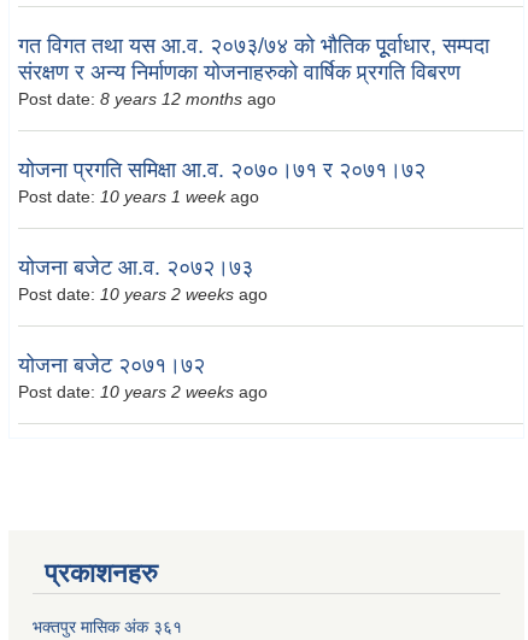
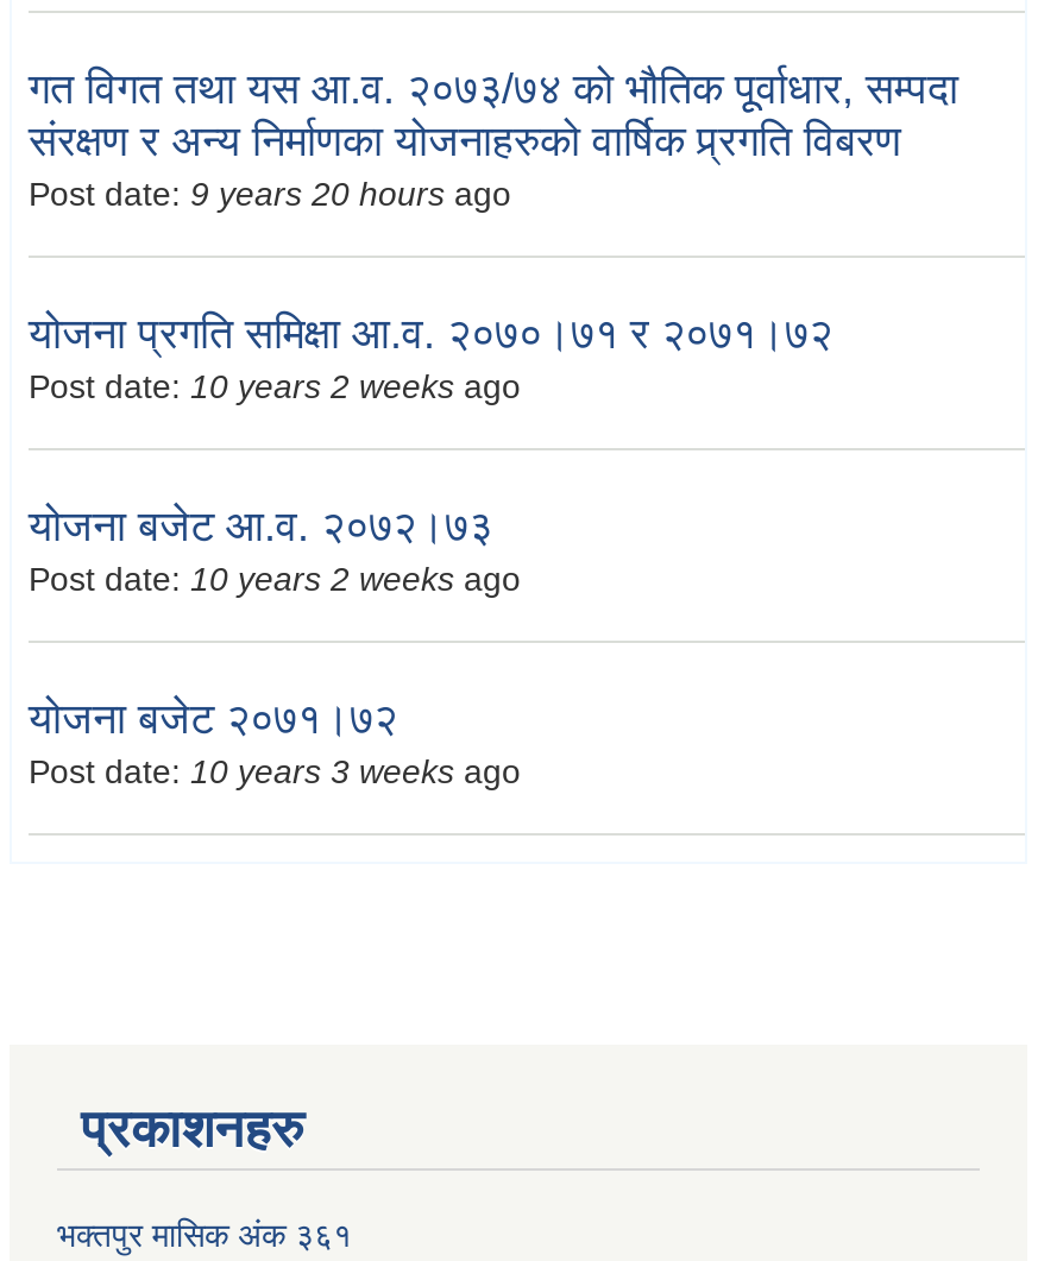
[18,90,276,109] Post date: 8 years 12 months ago -> [29,176,511,214] Post date: 9 years 20 hours ago
[18,187,259,207] Post date: 10 years 1 week ago -> [29,368,521,406] Post date: 10 years 2 weeks ago
[18,383,268,402] Post date: 10 years 2 weeks ago -> [29,753,521,791] Post date: 10 years 3 weeks ago

